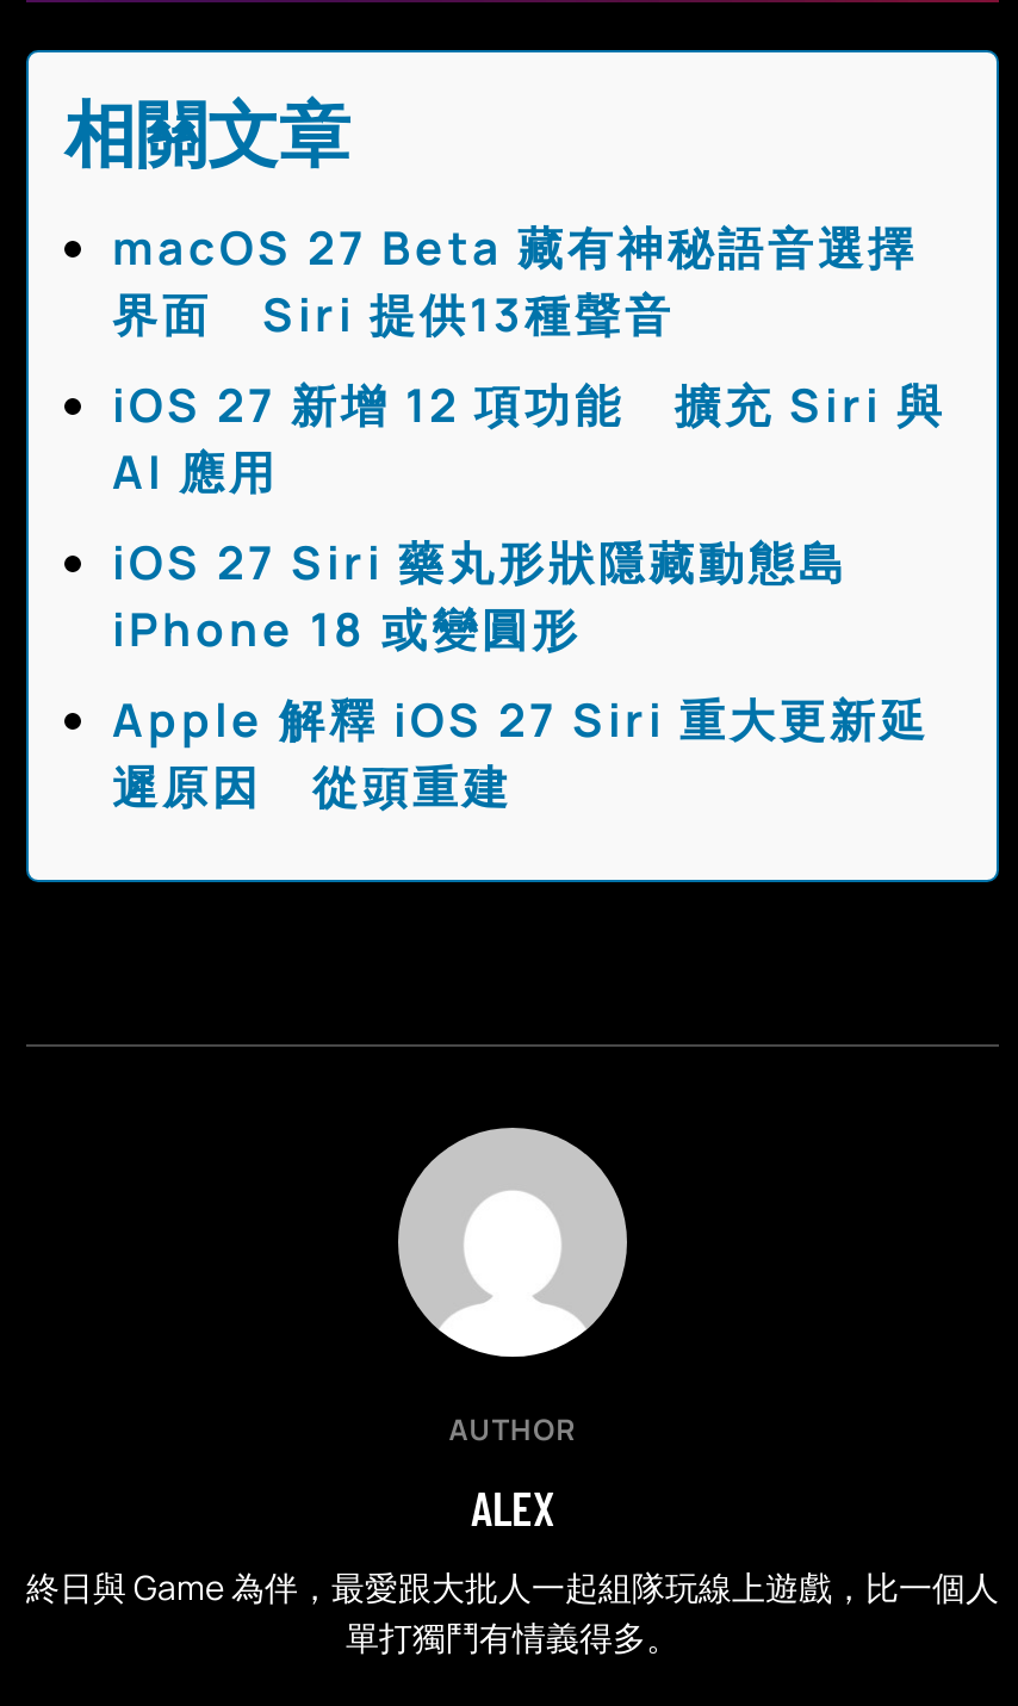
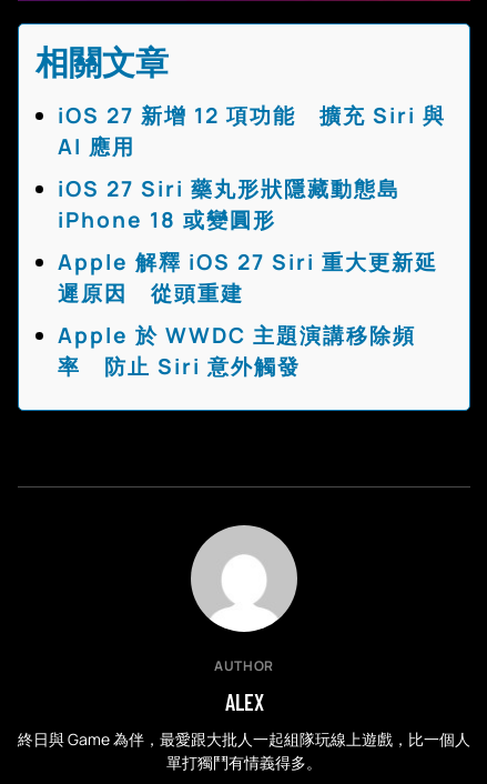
[112,217,918,346] macOS 27 Beta 藏有神秘語音選擇 | 界面 Siri 提供13種聲音 -> none
moved [112,375,946,818] -> [58,101,446,308]: iOS 27 新增 12 項功能 擴充 Siri 與 | iOS 27 Siri 藥丸形狀隱藏動態島 | iPhone 18 或變圓形 | Apple 解釋 iOS 27 Siri 重大更新延 | 遲原因 從頭重建
none -> [58,321,416,381] Apple 於 WWDC 主題演講移除頻 | 率 防止 Siri 意外觸發

